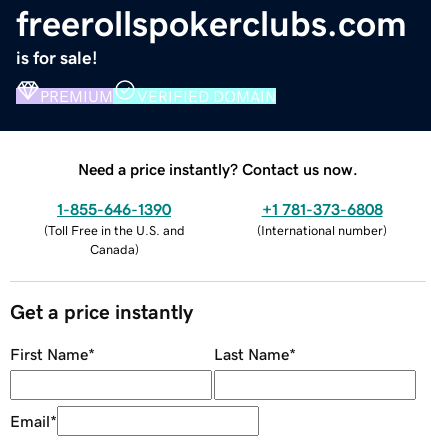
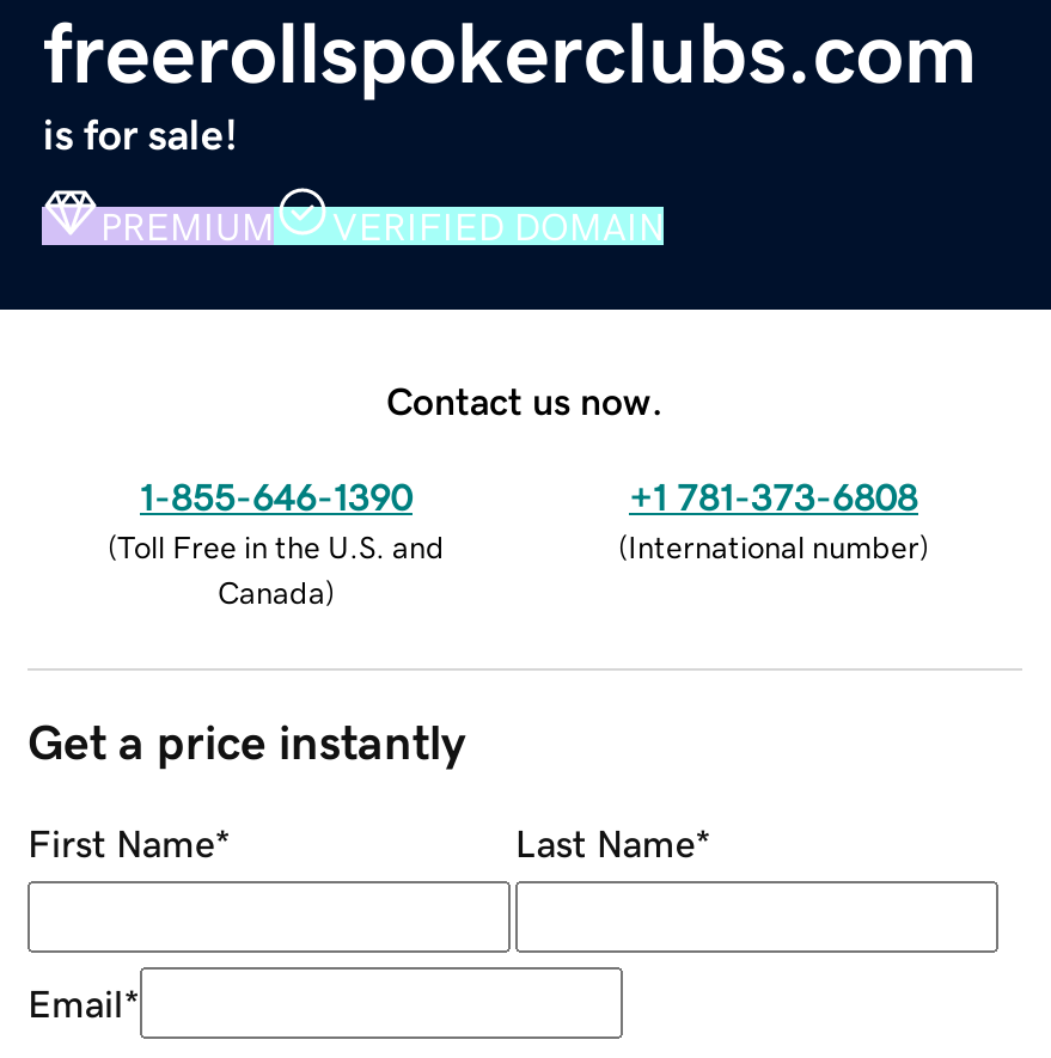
[78,161,358,177] Need a price instantly? Contact us now. -> [386,380,664,419] Contact us now.

